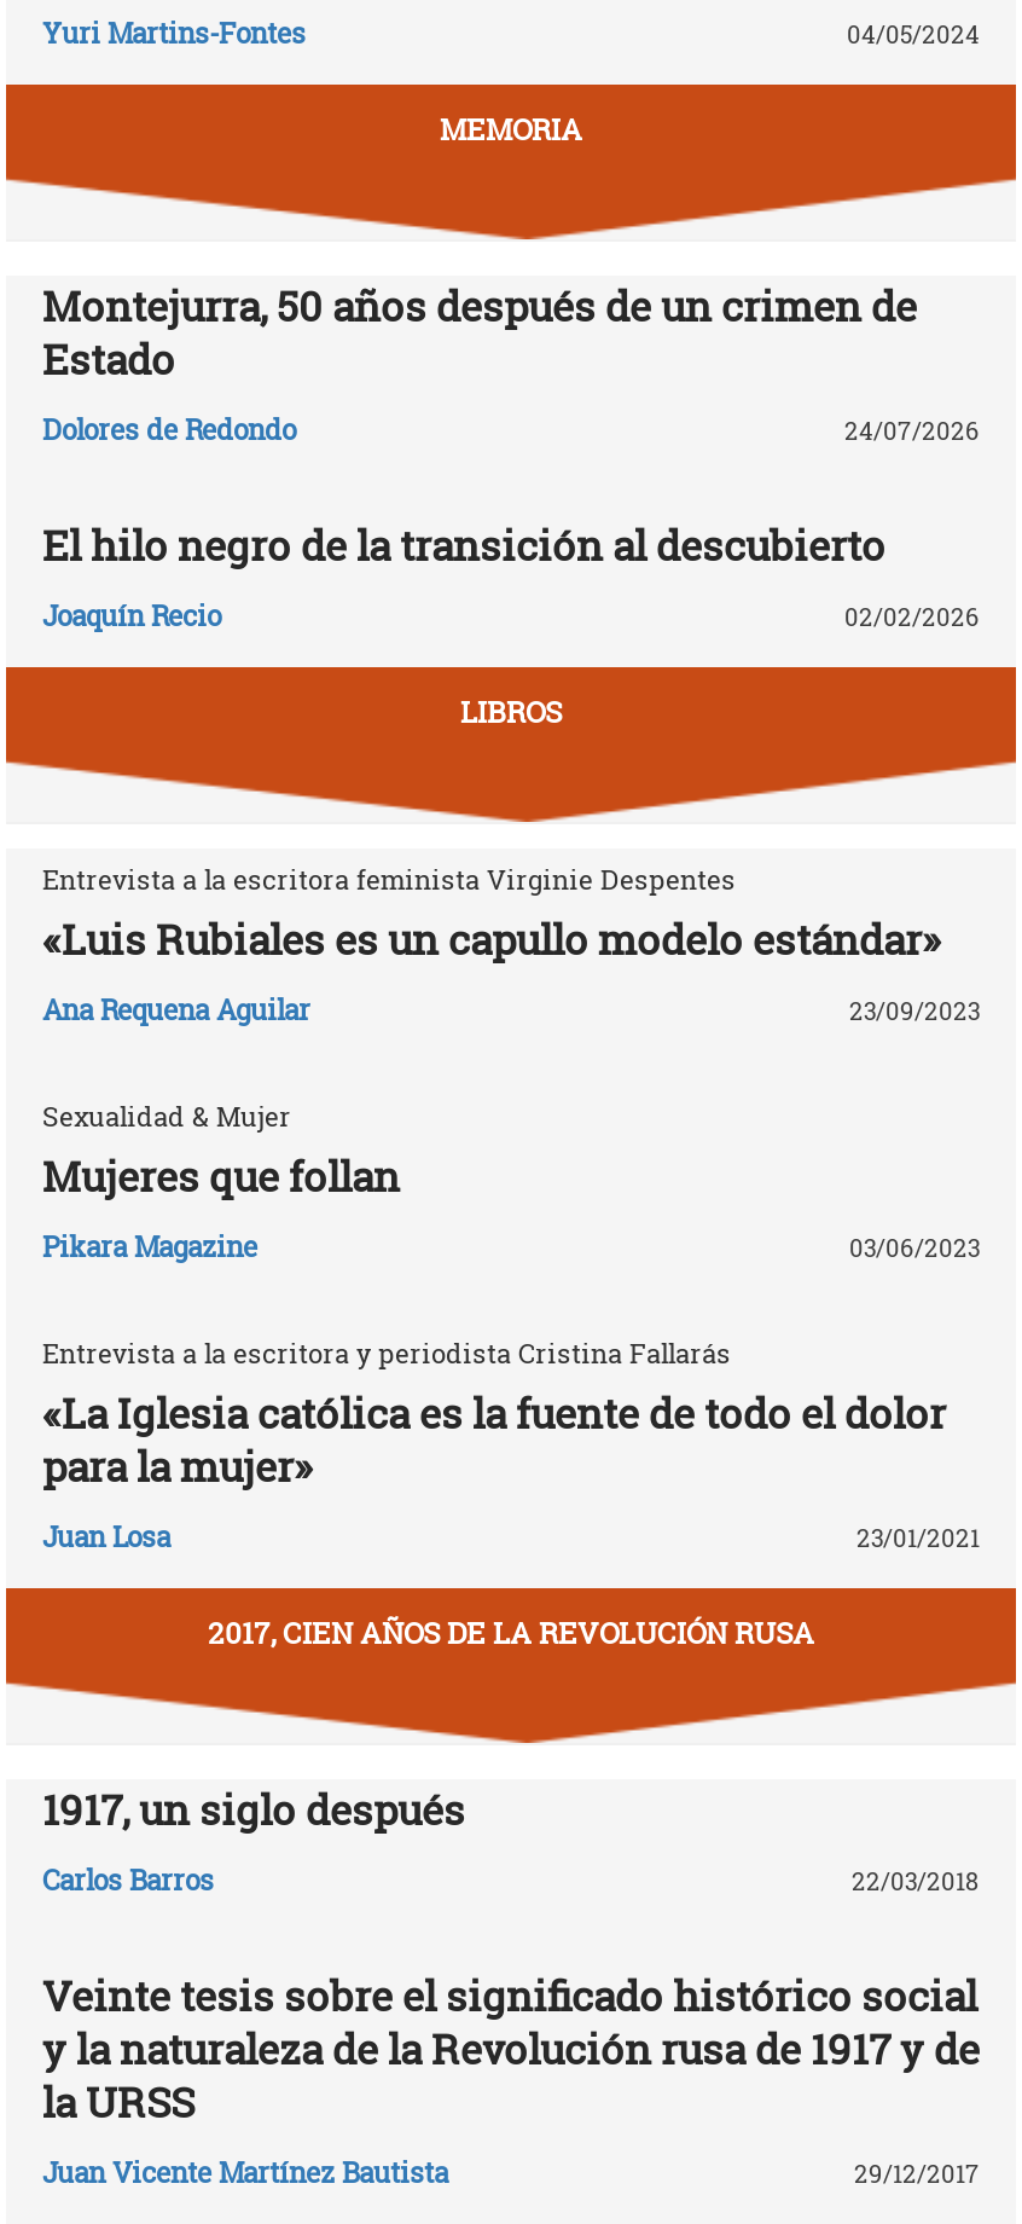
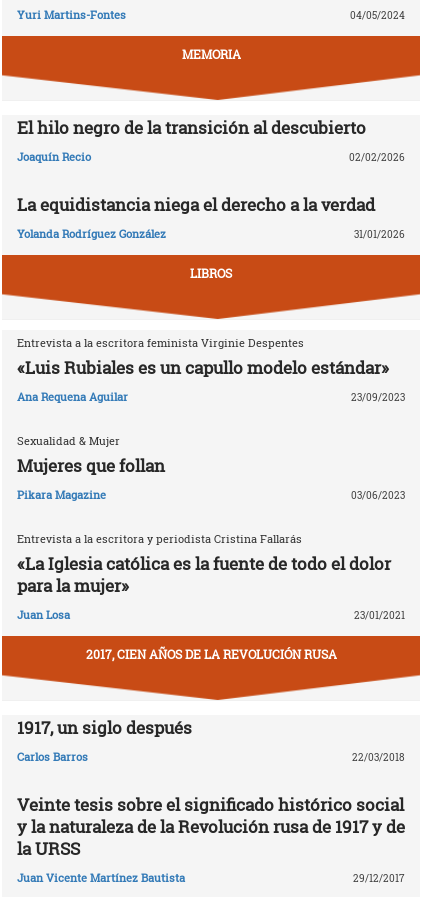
[42,278,980,448] Montejurra, 50 años después de un crimen de | Estado | Dolores de Redondo | 24/07/2026 -> none
moved [42,517,980,634] -> [17,116,405,164]: El hilo negro de la transición al descubierto | Joaquín Recio | 02/02/2026
none -> [17,193,405,241] La equidistancia niega el derecho a la verdad | Yolanda Rodríguez González | 31/01/2026

